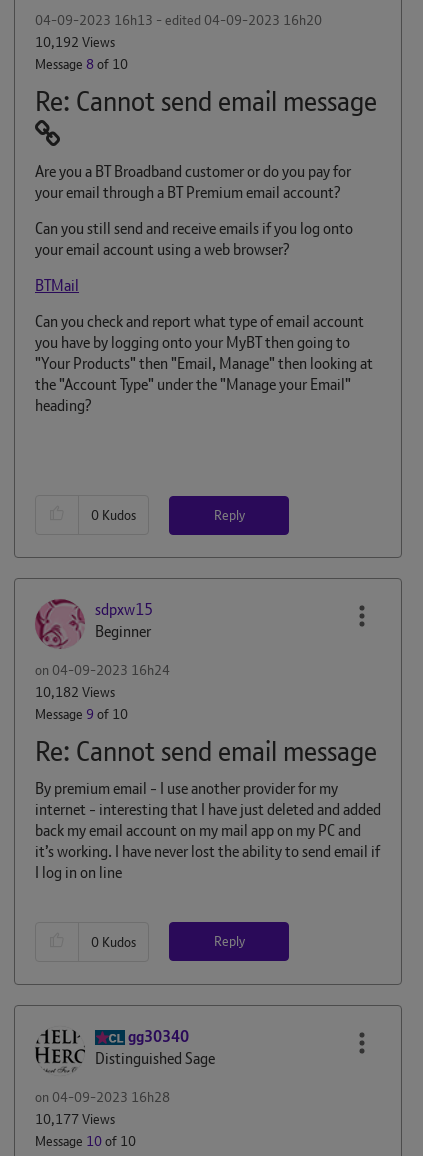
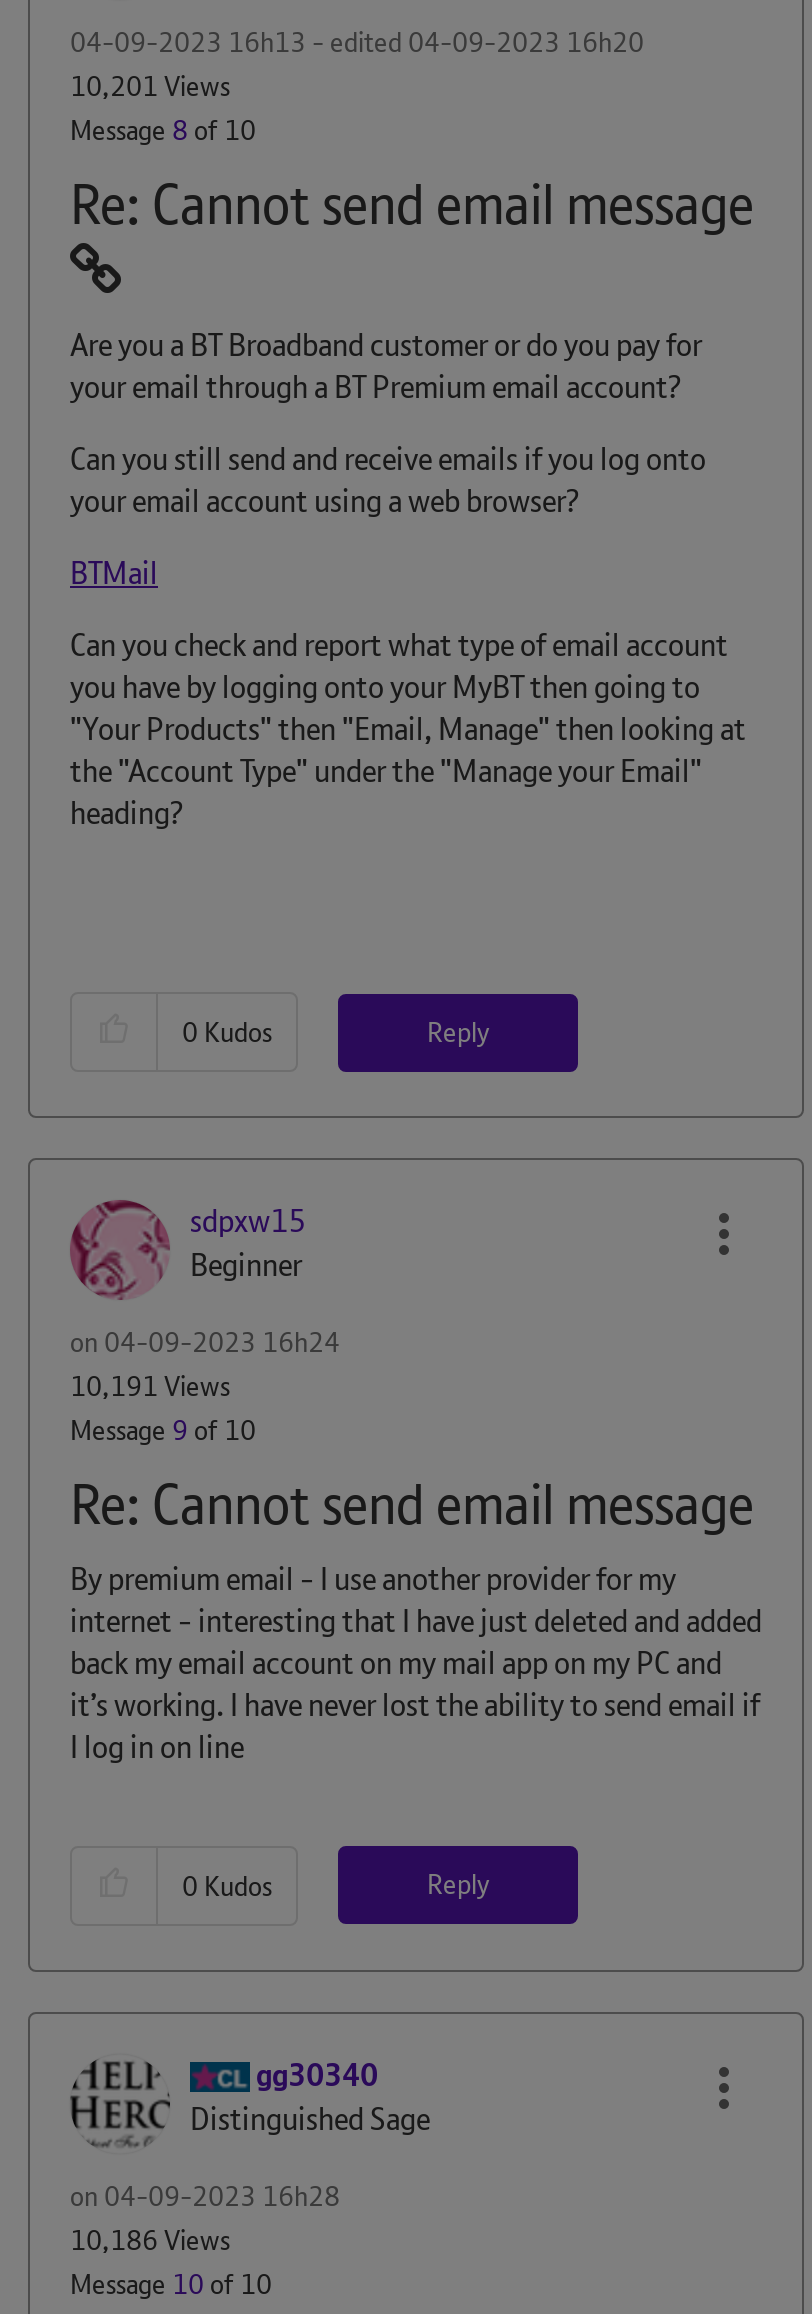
[35,32,115,50] 10,192 Views -> [70,67,230,103] 10,201 Views
[35,683,115,701] 10,182 Views -> [70,1368,230,1404] 10,191 Views
[35,1109,115,1127] 10,177 Views -> [70,2221,230,2257] 10,186 Views

